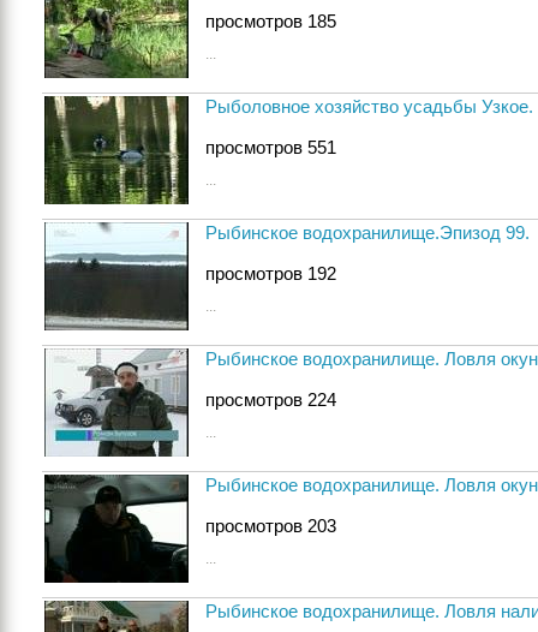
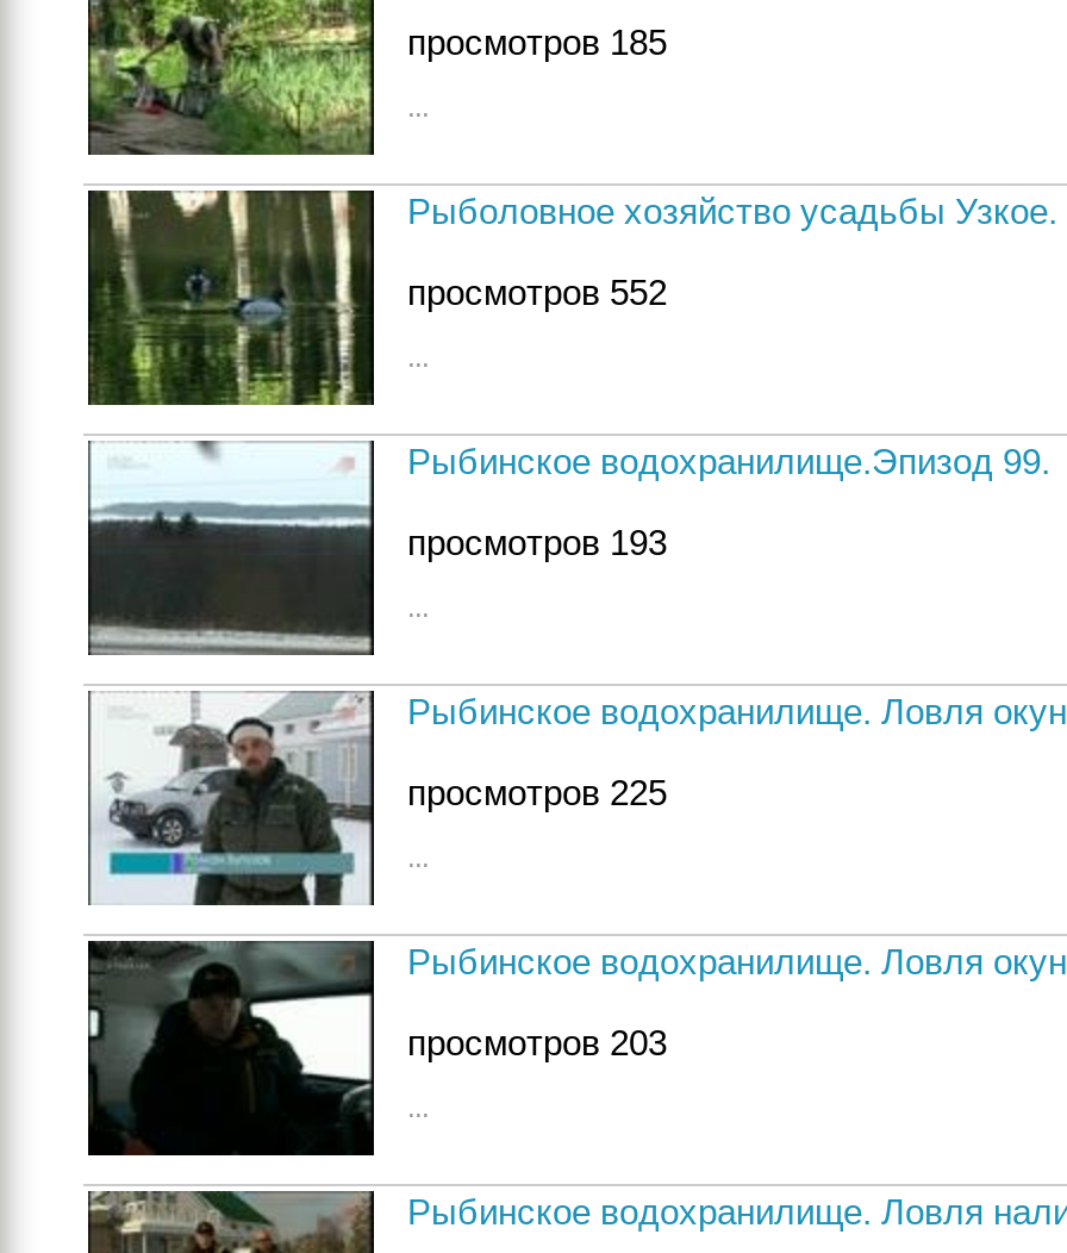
[205,137,336,157] просмотров 551 -> [407,272,667,312] просмотров 552
[205,263,336,284] просмотров 192 -> [407,522,667,562] просмотров 193
[205,389,336,410] просмотров 224 -> [407,772,667,812] просмотров 225

